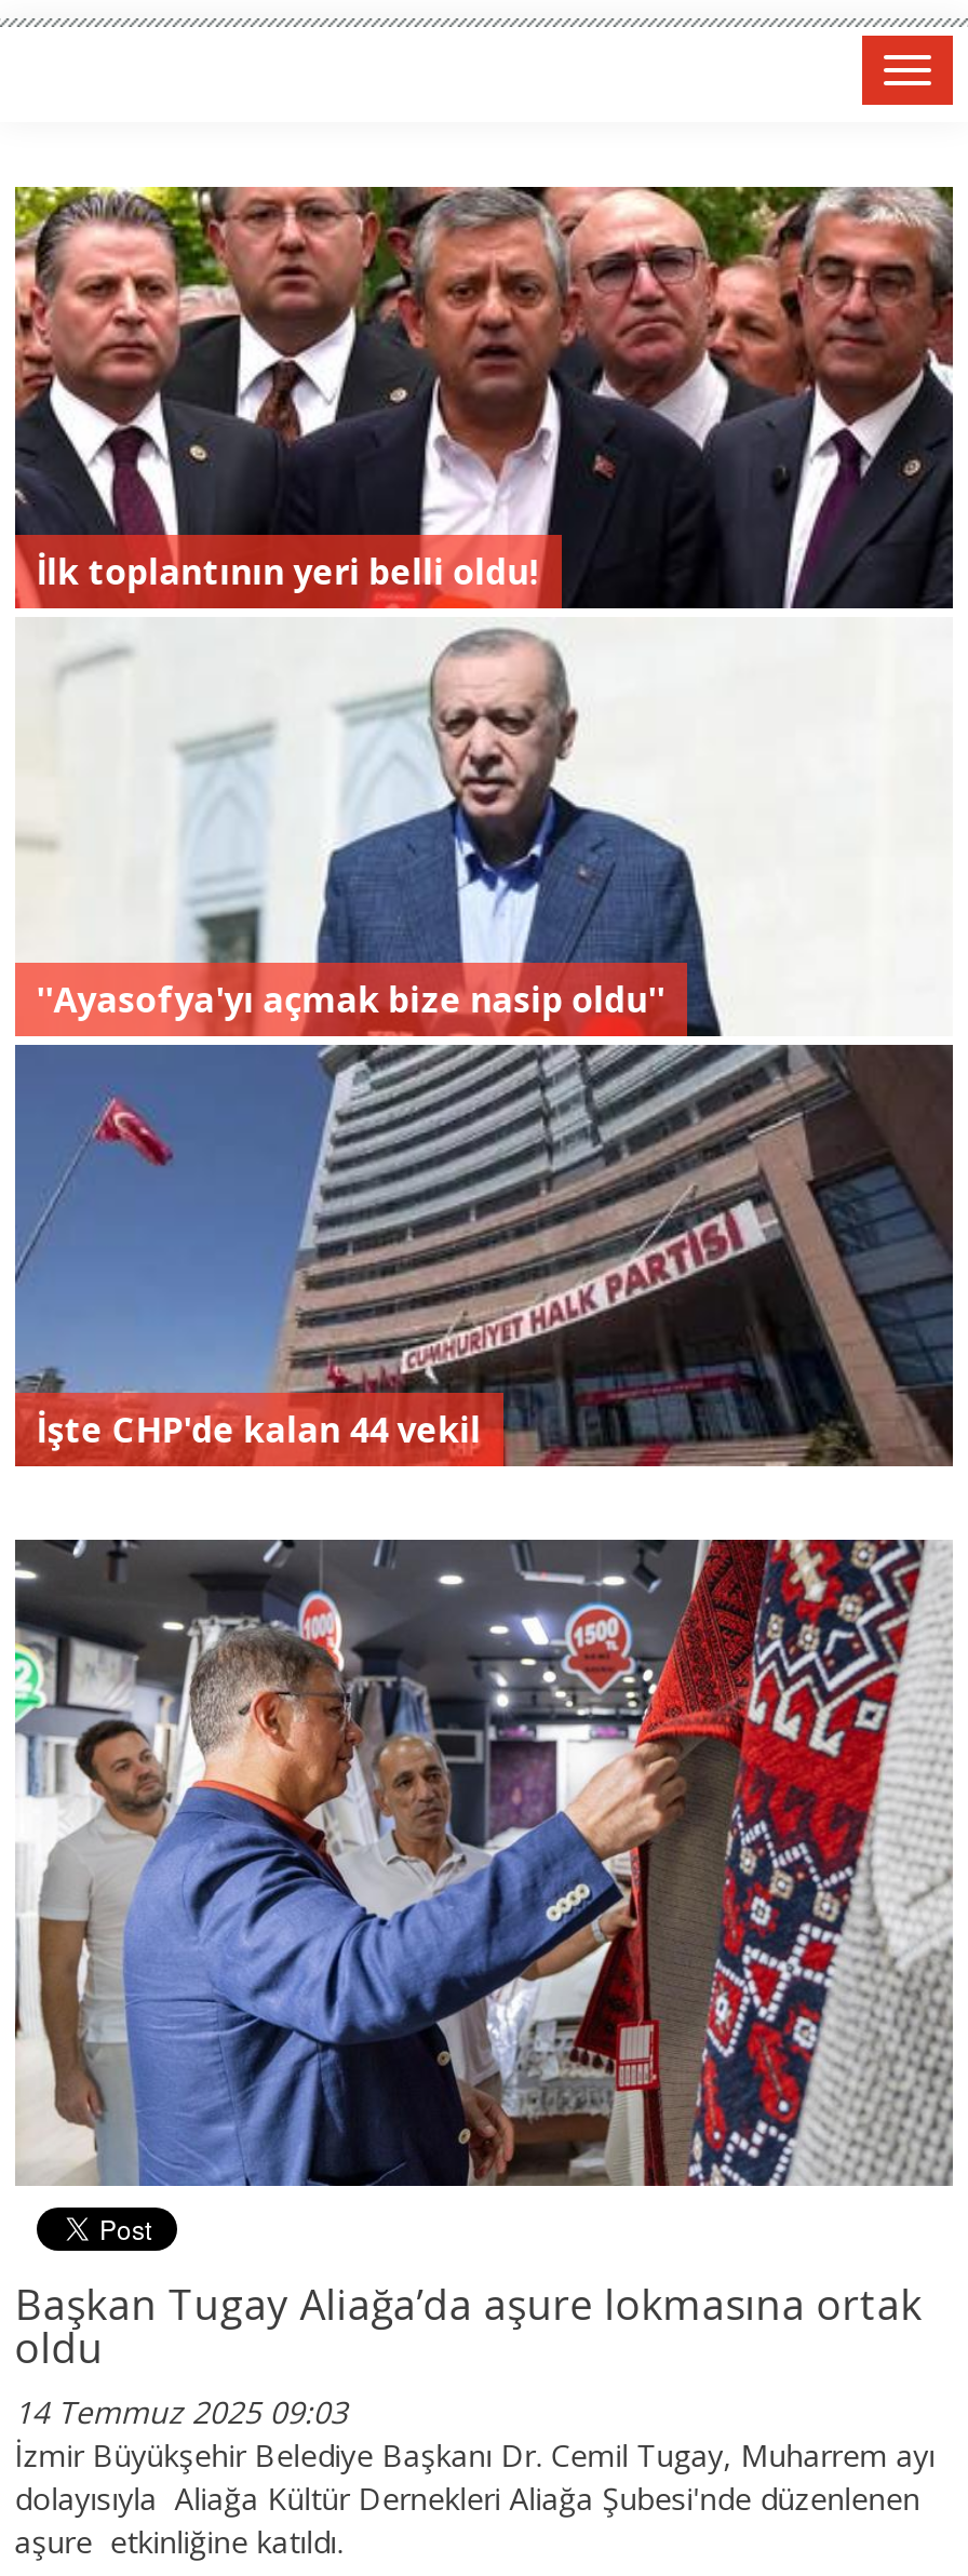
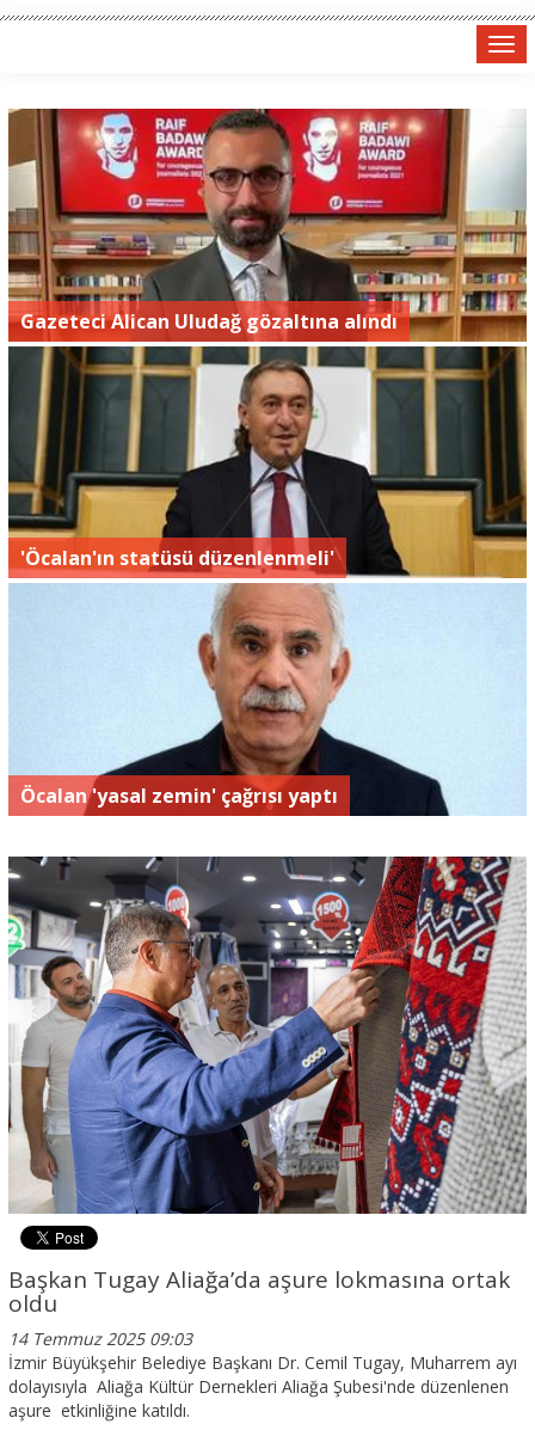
[13,185,955,1468] [image] | İlk toplantının yeri belli oldu! -> [7,108,528,817] [image] | Gazeteci Alican Uludağ gözaltına alındı
[36,976,665,1024] ''Ayasofya'yı açmak bize nasip oldu'' -> [20,545,334,571] 'Öcalan'ın statüsü düzenlenmeli'
[36,1406,481,1453] İşte CHP'de kalan 44 vekil -> [20,782,338,809] Öcalan 'yasal zemin' çağrısı yaptı

